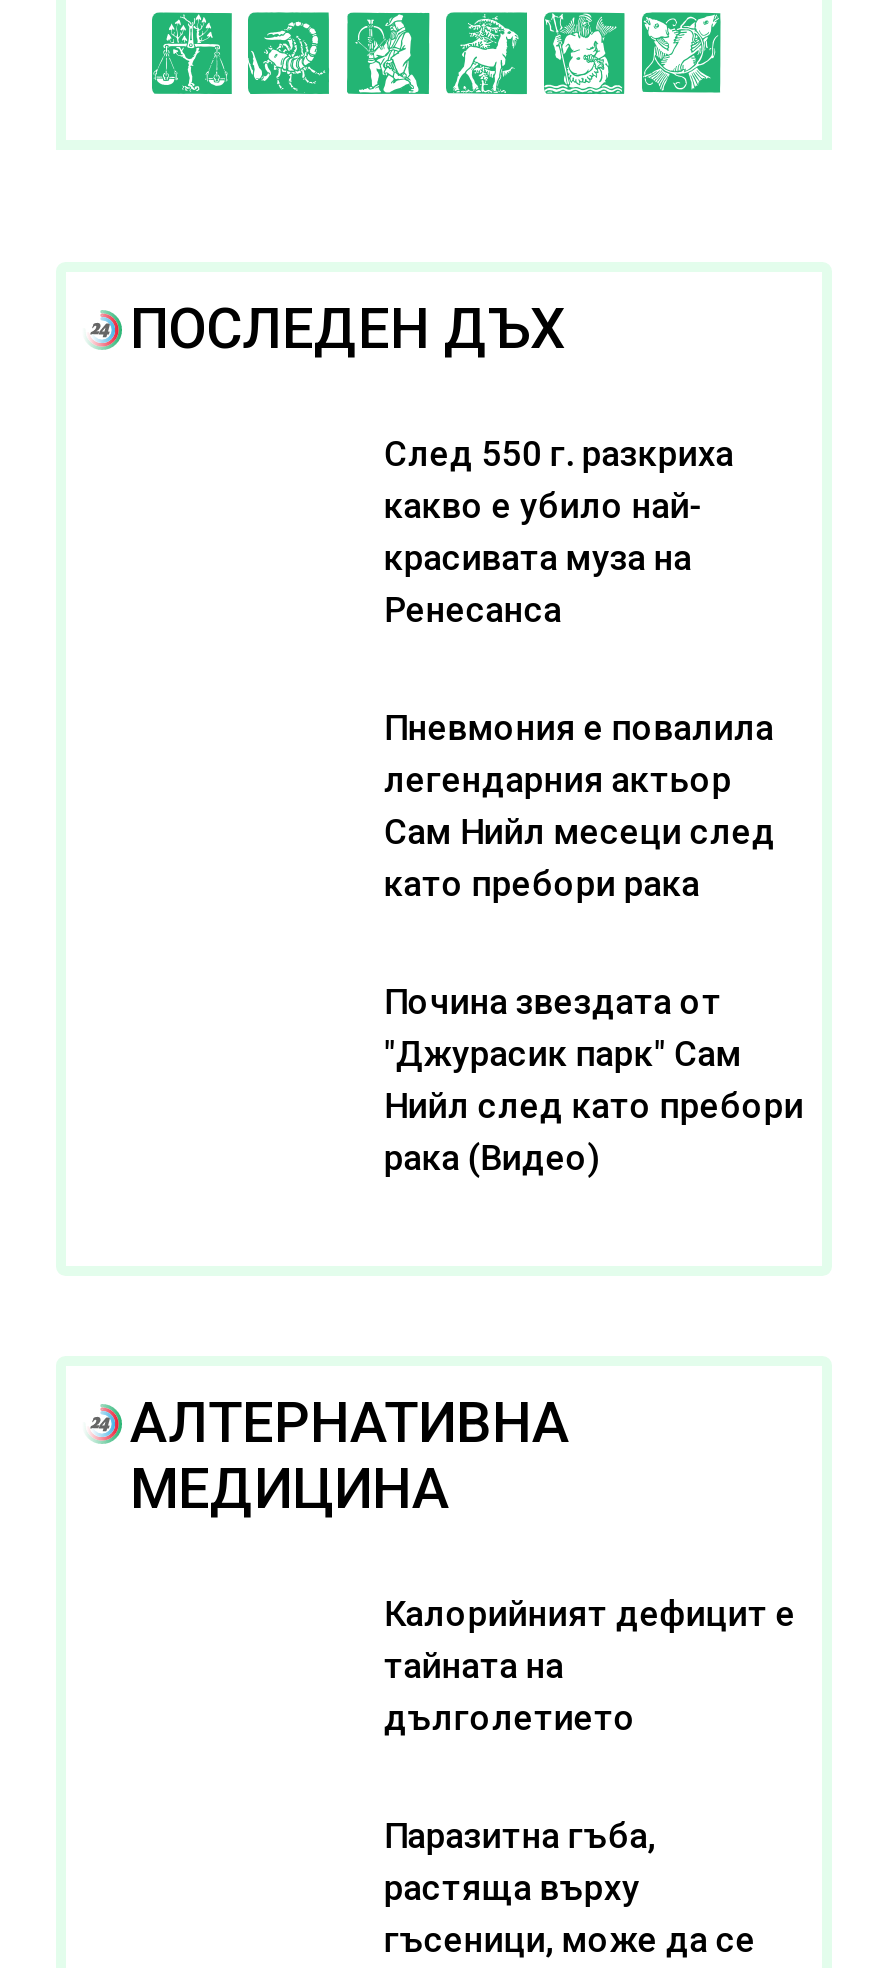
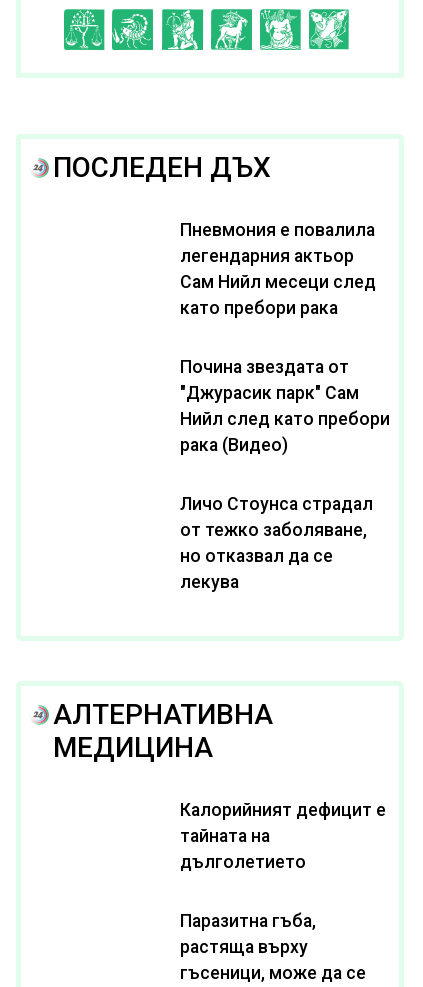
[384,434,734,630] След 550 г. разкриха | какво е убило най- | красивата муза на | Ренесанса -> none
moved [384,708,804,1178] -> [180,220,390,455]: Пневмония е повалила | легендарния актьор | Сам Нийл месеци след | като пребори рака | Почина звездата от | "Джурасик парк" Сам | Нийл след като пребори | рака (Видео)
none -> [180,494,373,592] Личо Стоунса страдал | от тежко заболяване, | но отказвал да се | лекува

